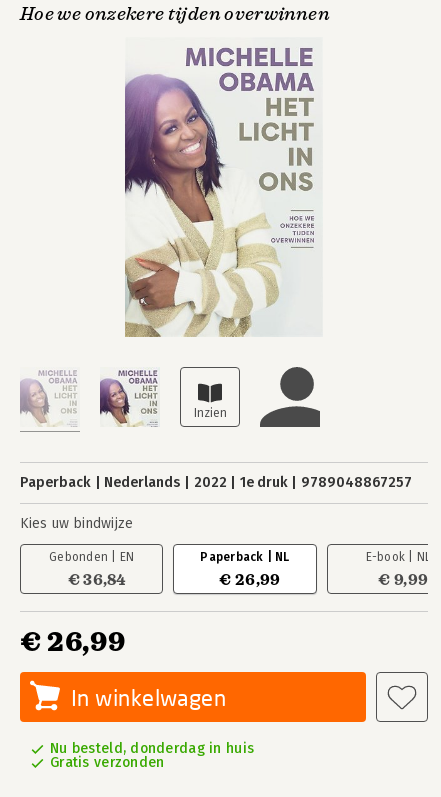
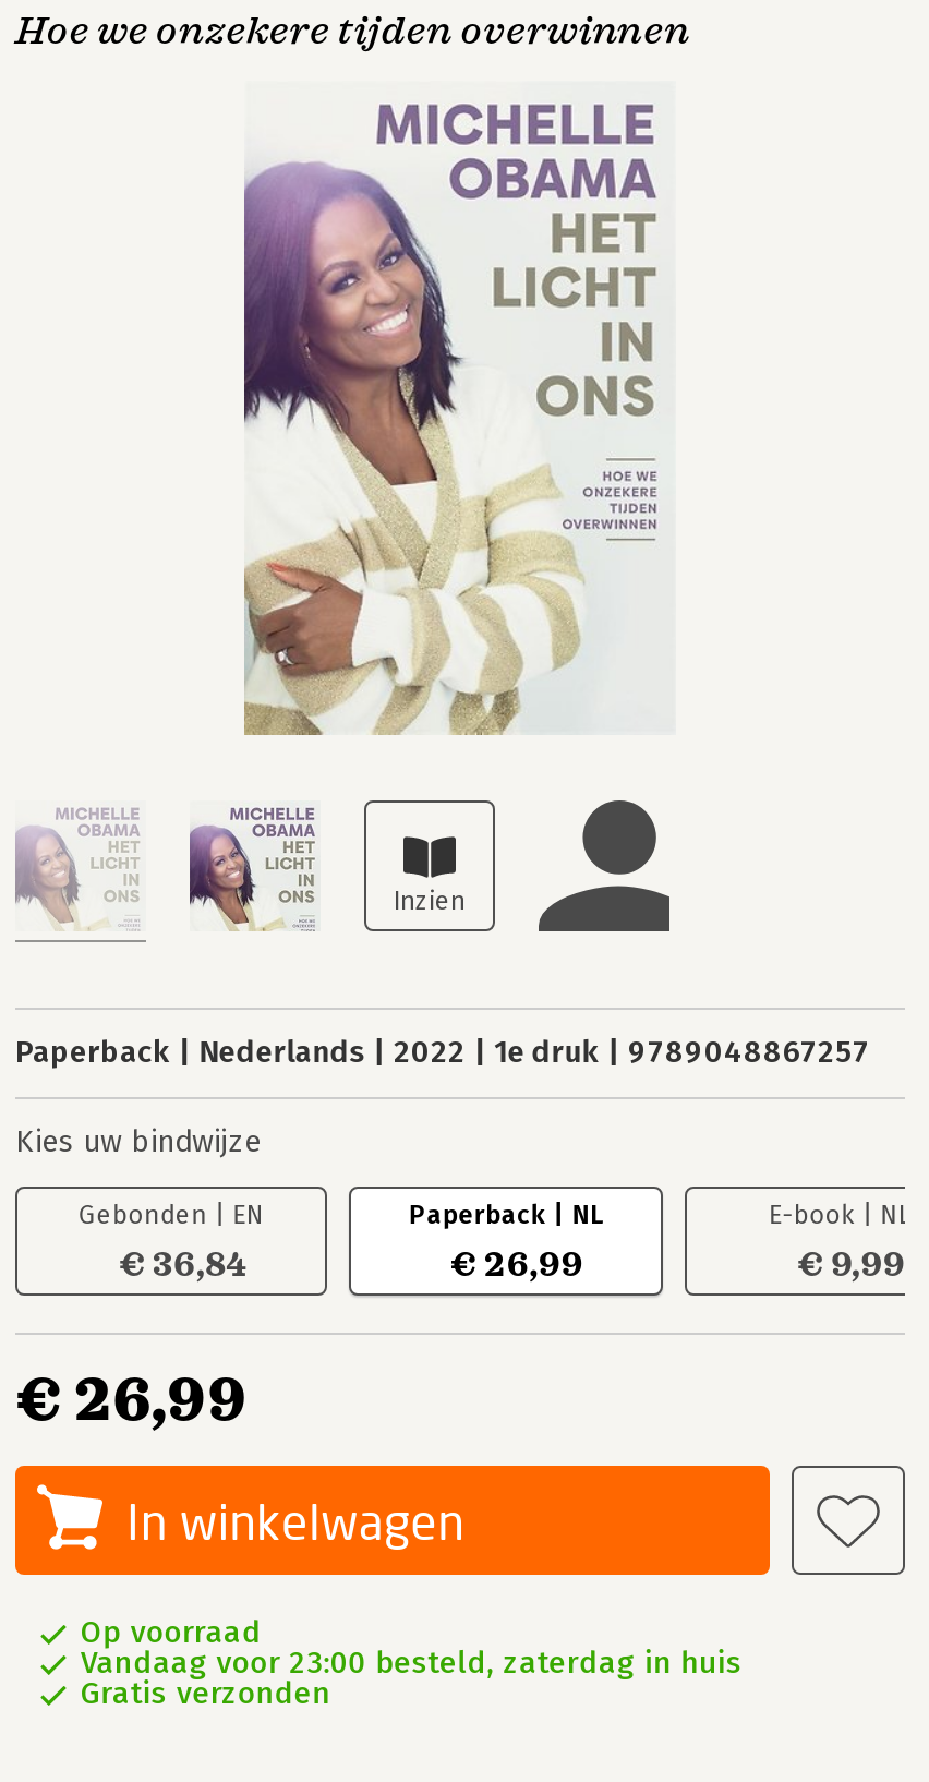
[50,740,254,757] Nu besteld, donderdag in huis -> [81,1614,742,1682] Op voorraad | Vandaag voor 23:00 besteld, zaterdag in huis

